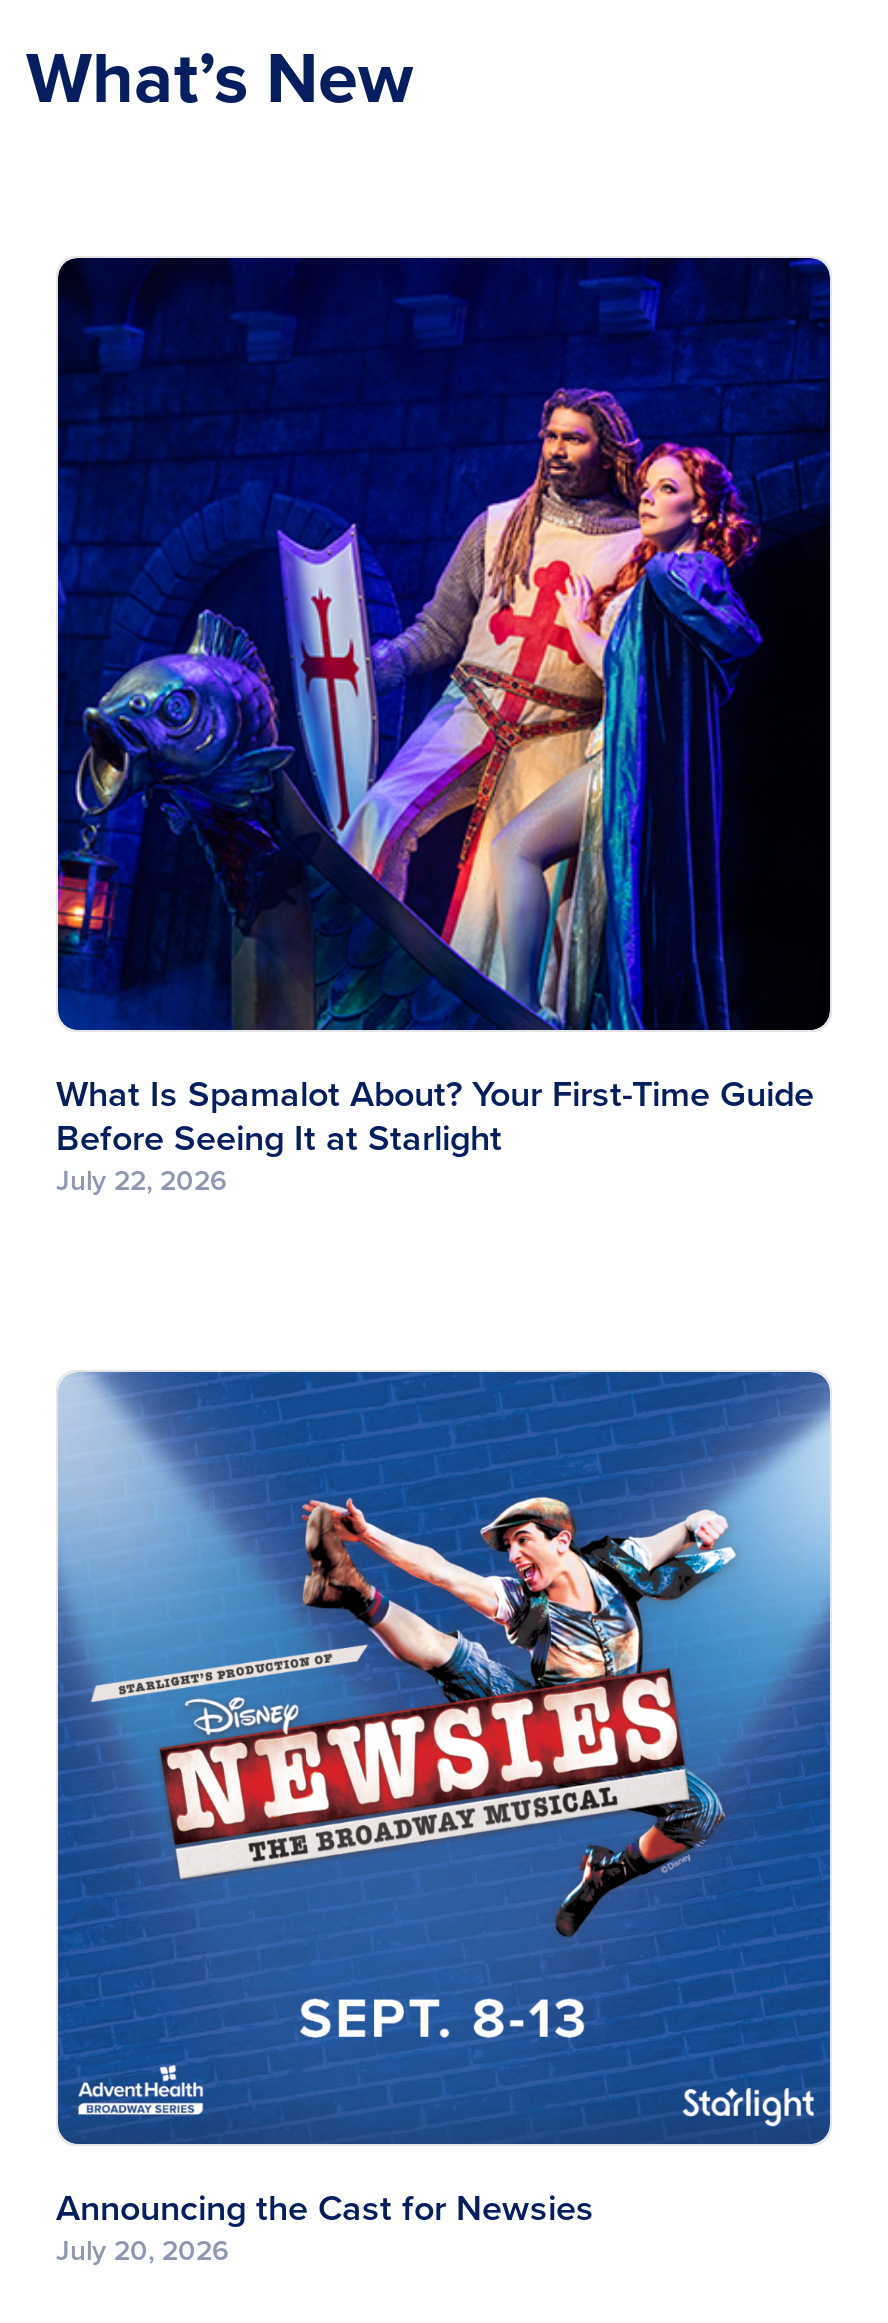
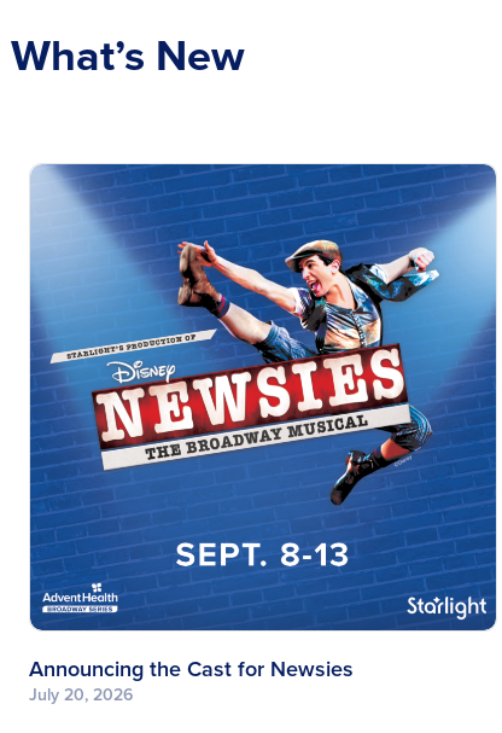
[56,256,832,1202] [image] | What Is Spamalot About? Your First-Time Guide | Before Seeing It at Starlight | July 22, 2026 -> none

